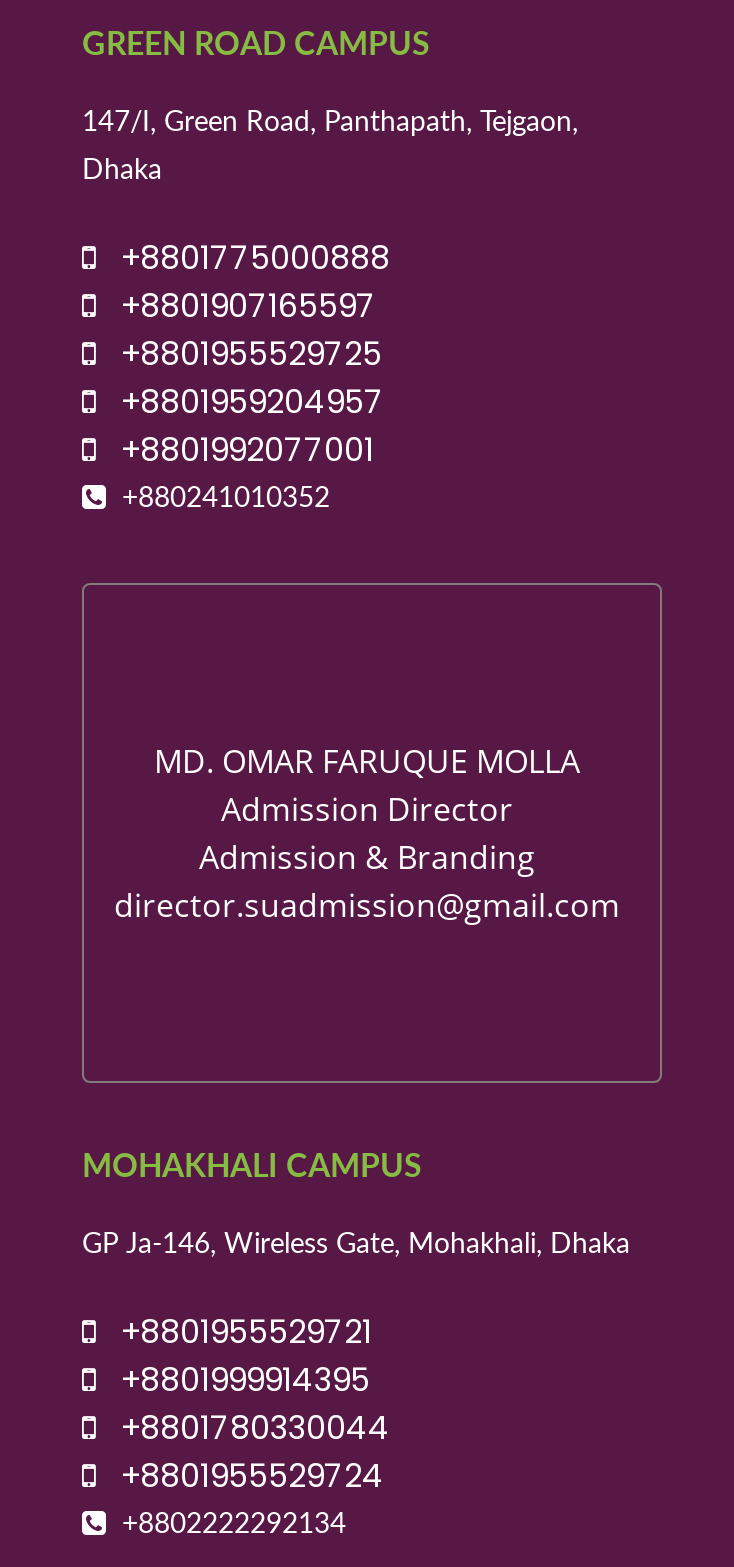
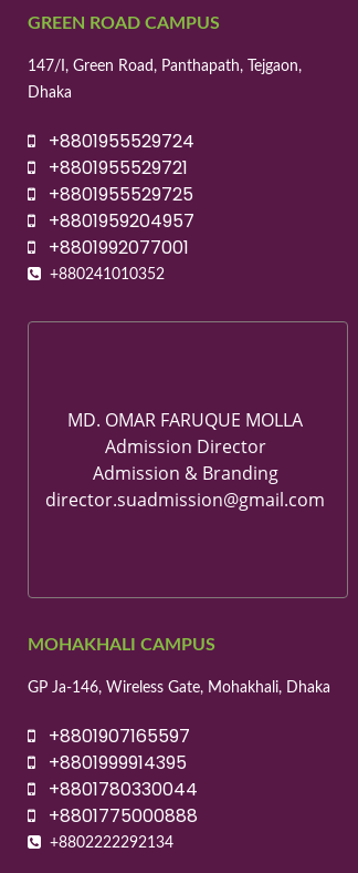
[96,236,390,282] +8801775000888 -> [35,129,194,154] +8801955529724
[96,284,376,330] +8801907165597 -> [35,156,188,181] +8801955529721
[96,1310,372,1356] +8801955529721 -> [35,724,190,749] +8801907165597
[96,1454,384,1500] +8801955529724 -> [35,804,198,829] +8801775000888

